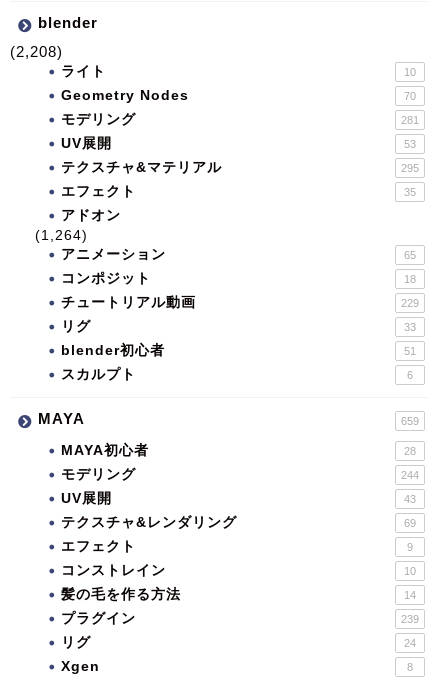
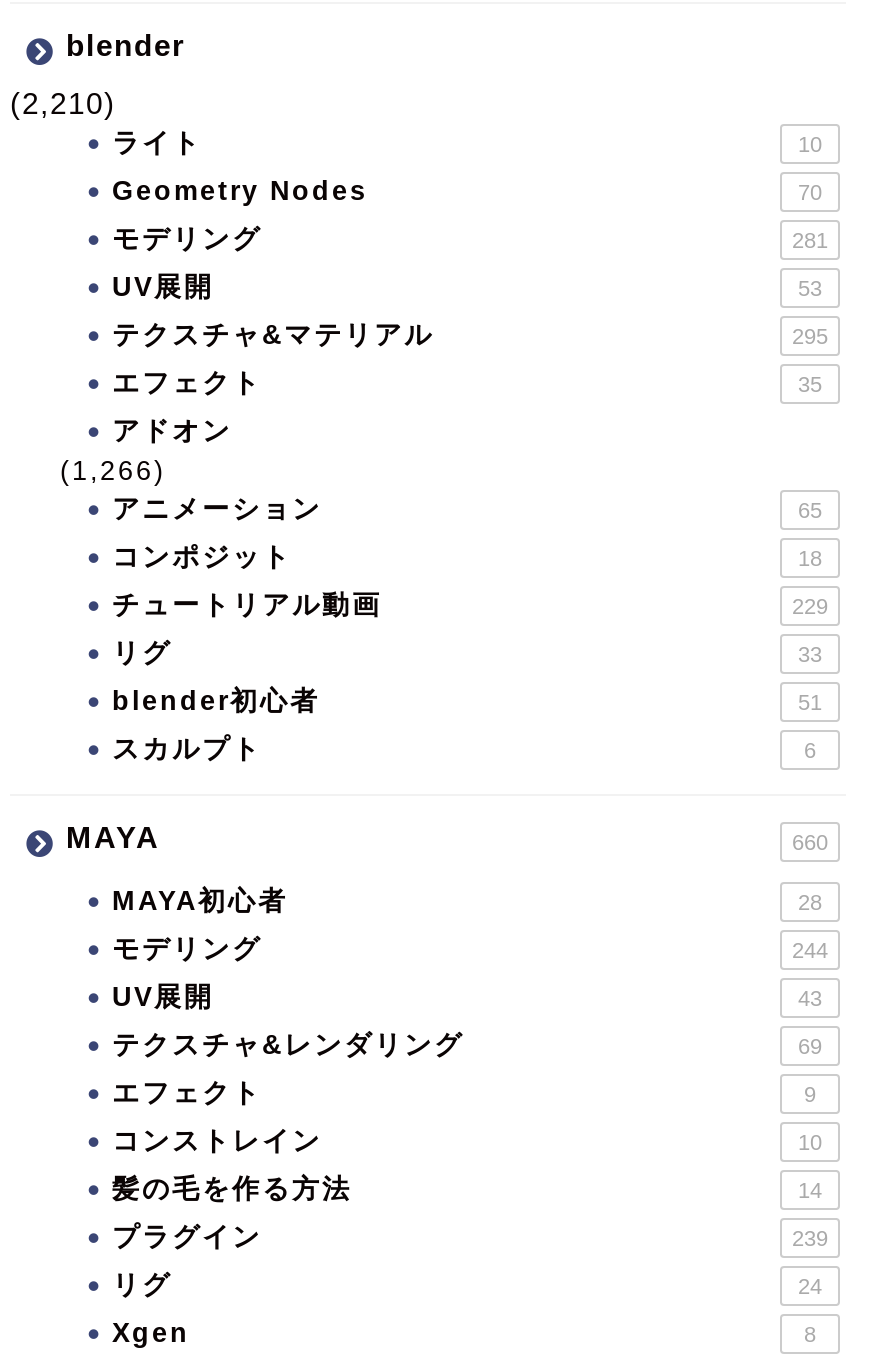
[10,43,63,60] (2,208) -> [10,87,116,121] (2,210)
[35,228,88,243] (1,264) -> [60,457,166,487] (1,266)
[401,415,419,427] 659 -> [792,831,828,855] 660

